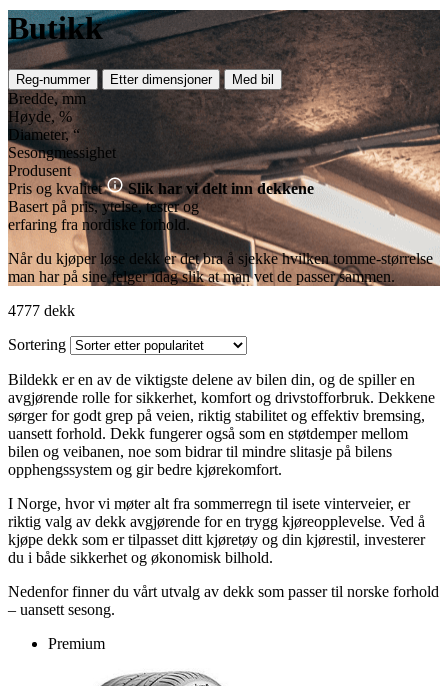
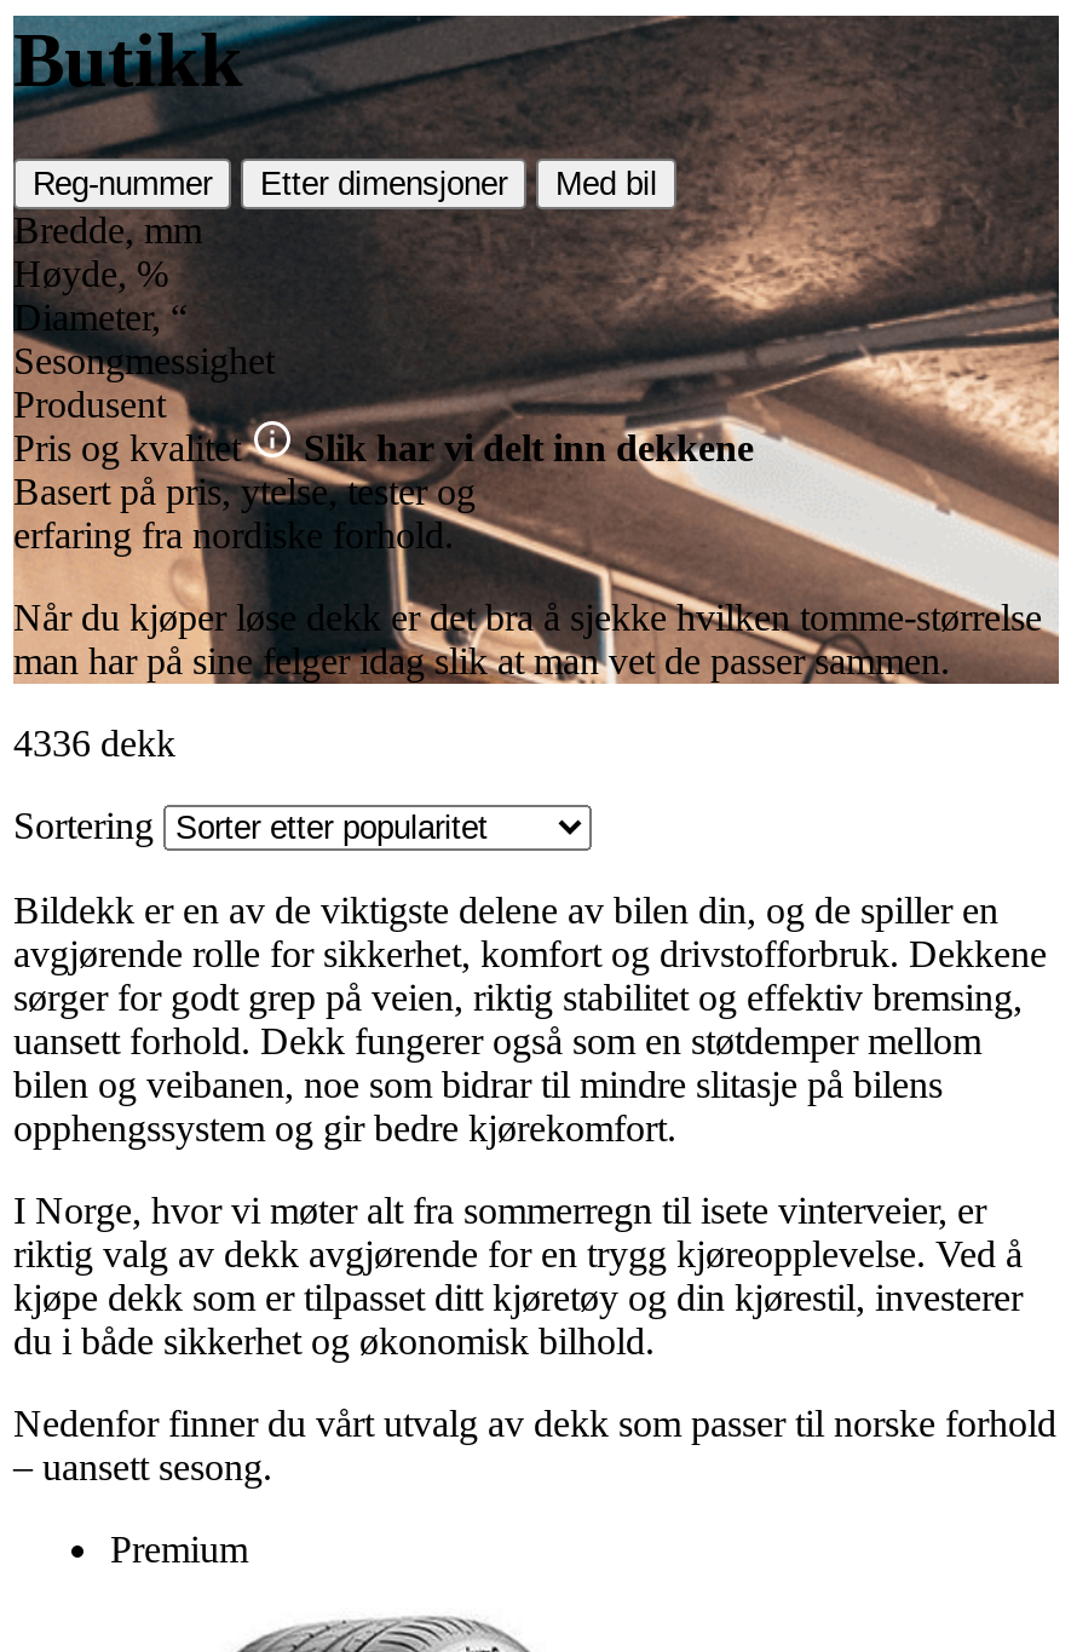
[8,302,75,319] 4777 dekk -> [13,722,175,763] 4336 dekk

